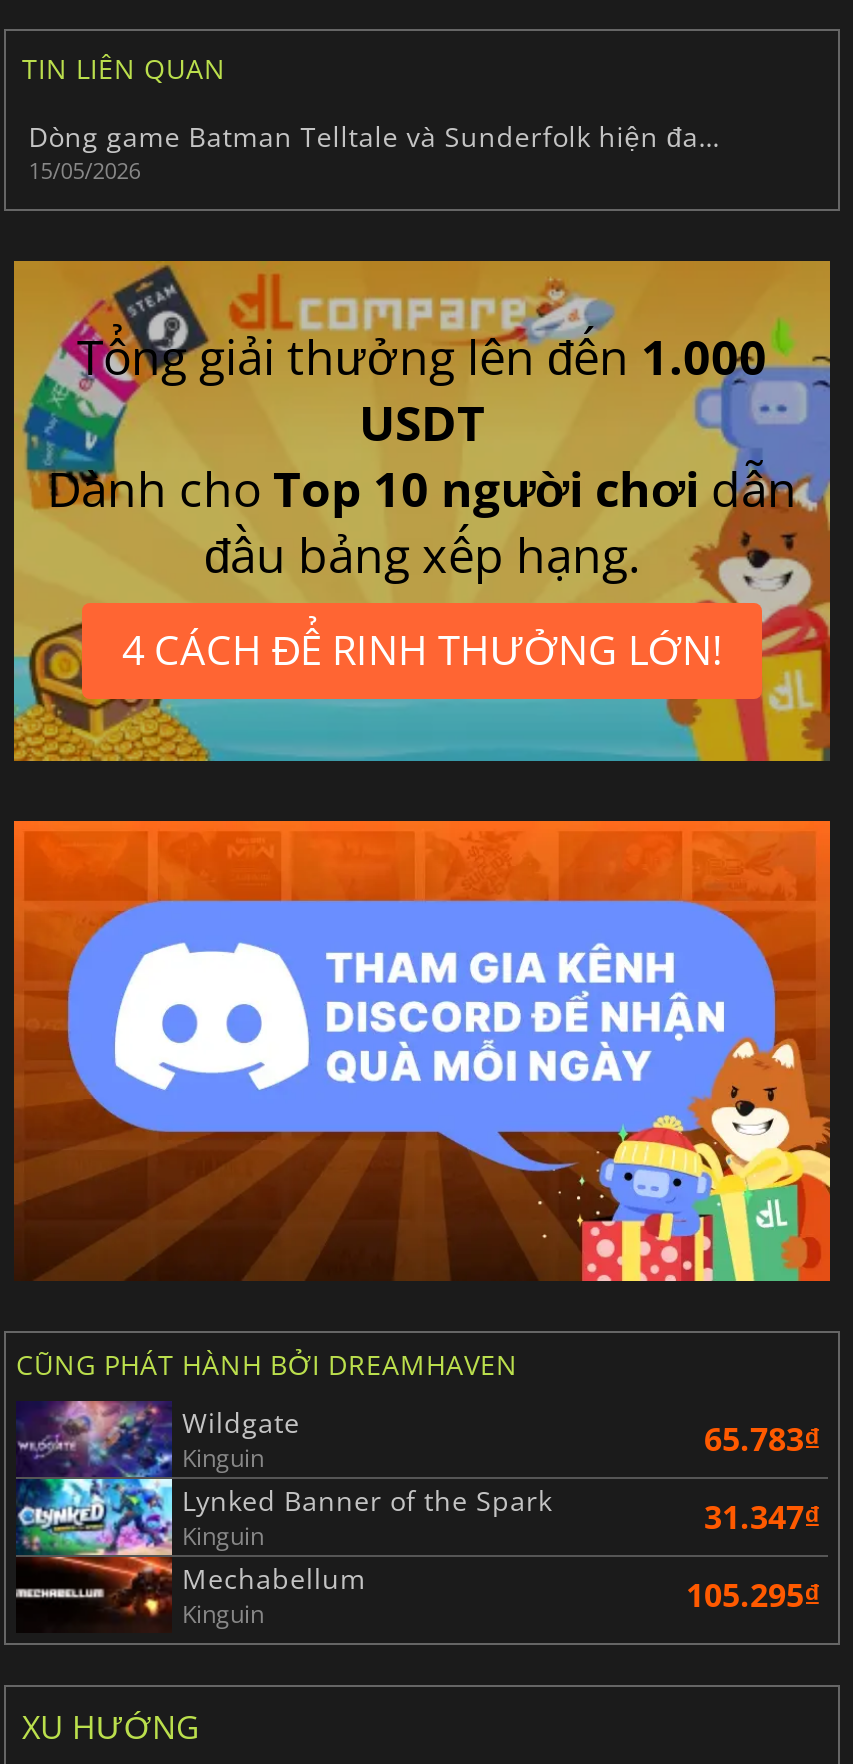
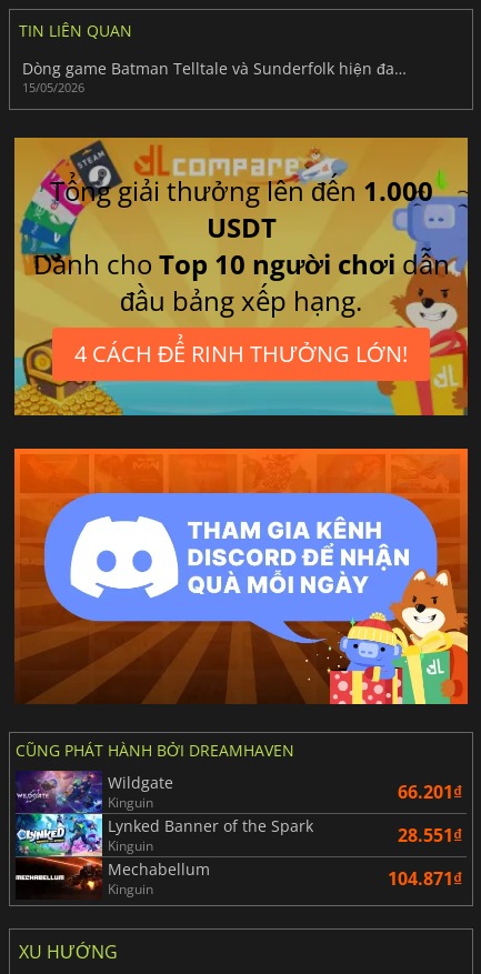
[704,1417,820,1461] 65.783₫ -> [398,780,462,804] 66.201₫
[704,1495,820,1539] 31.347₫ -> [398,823,462,847] 28.551₫
[686,1573,820,1617] 105.295₫ -> [388,866,462,891] 104.871₫

